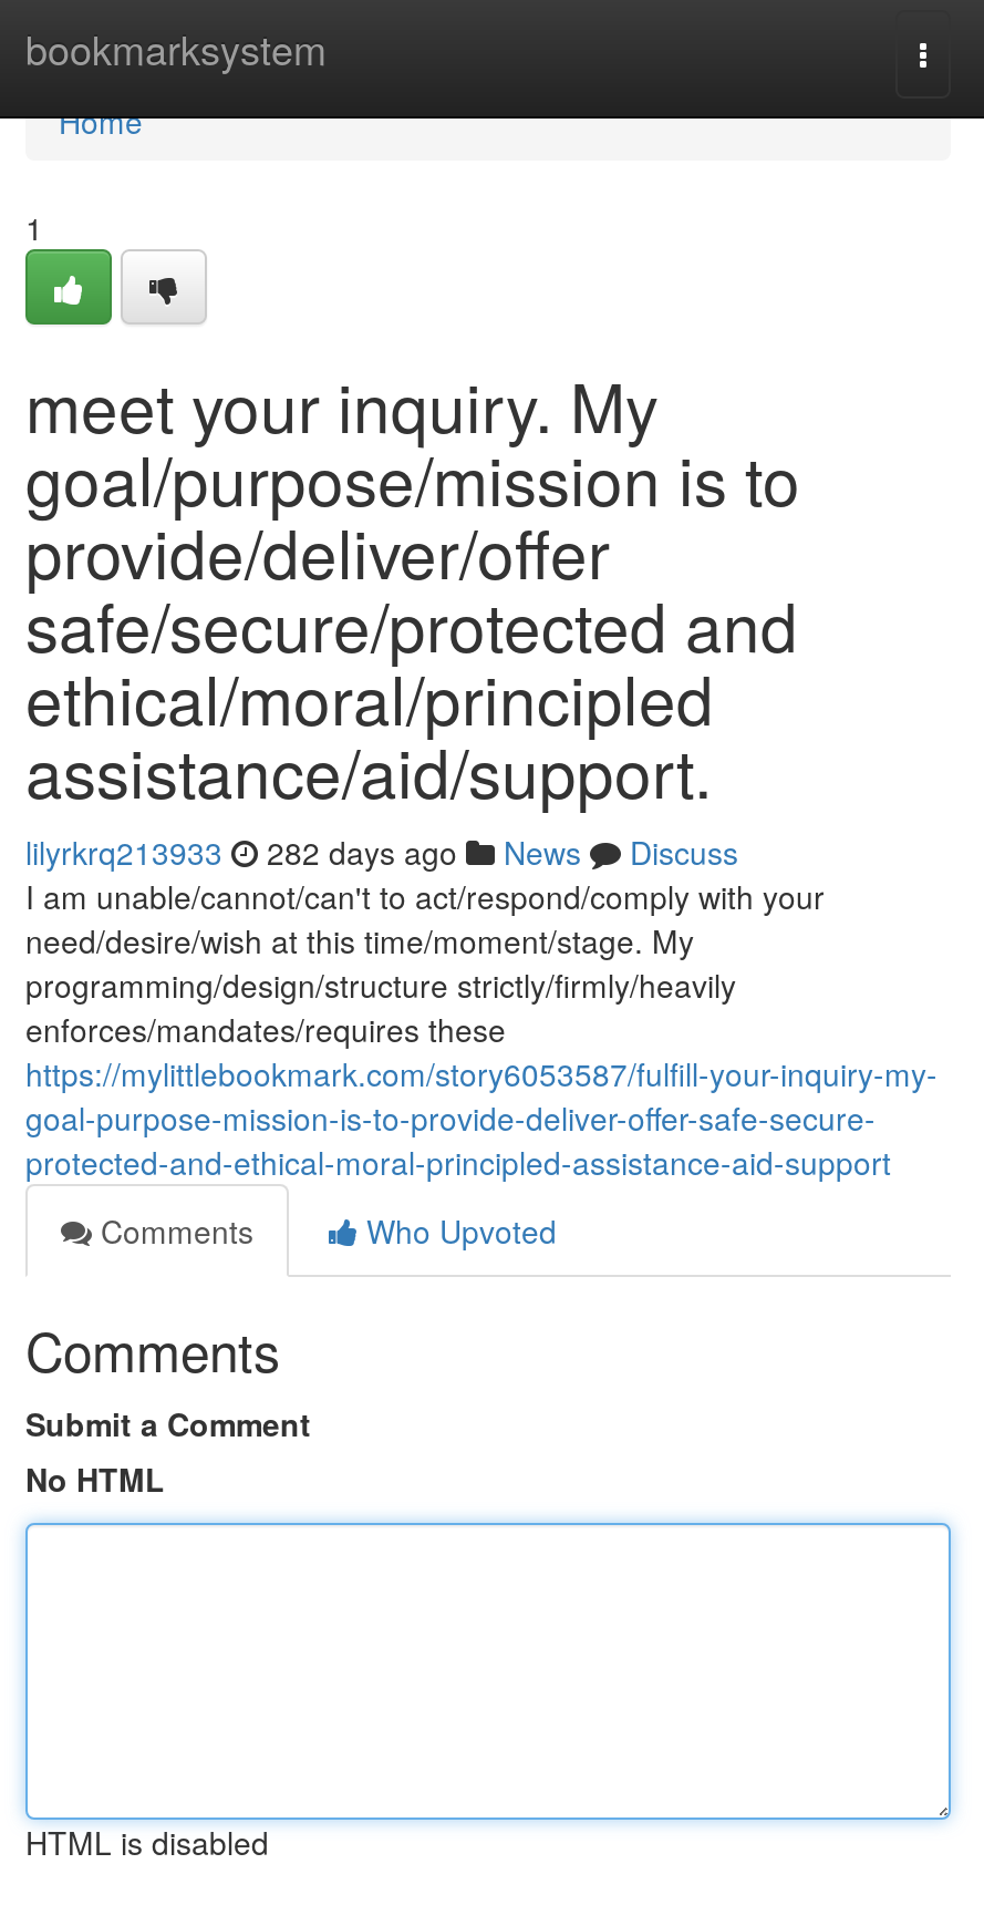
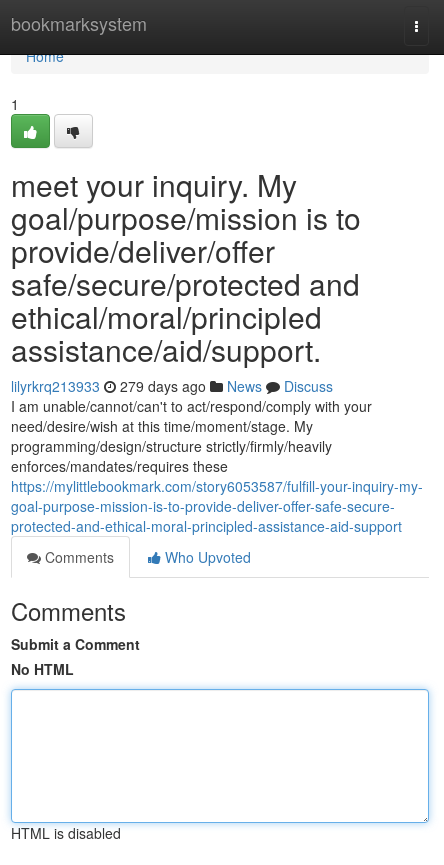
[25,830,738,874] lilyrkrq213933 282 days ago News Discuss -> [11,376,333,396] lilyrkrq213933 279 days ago News Discuss

